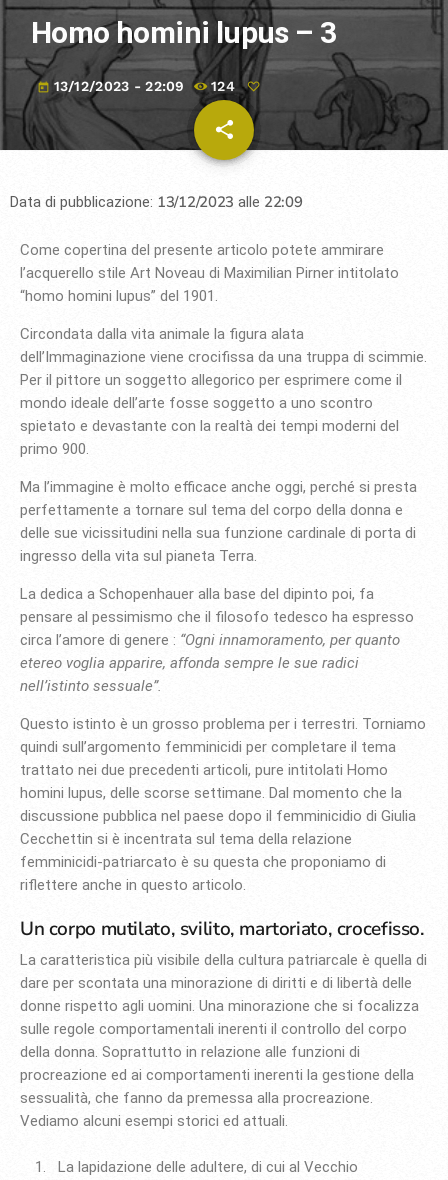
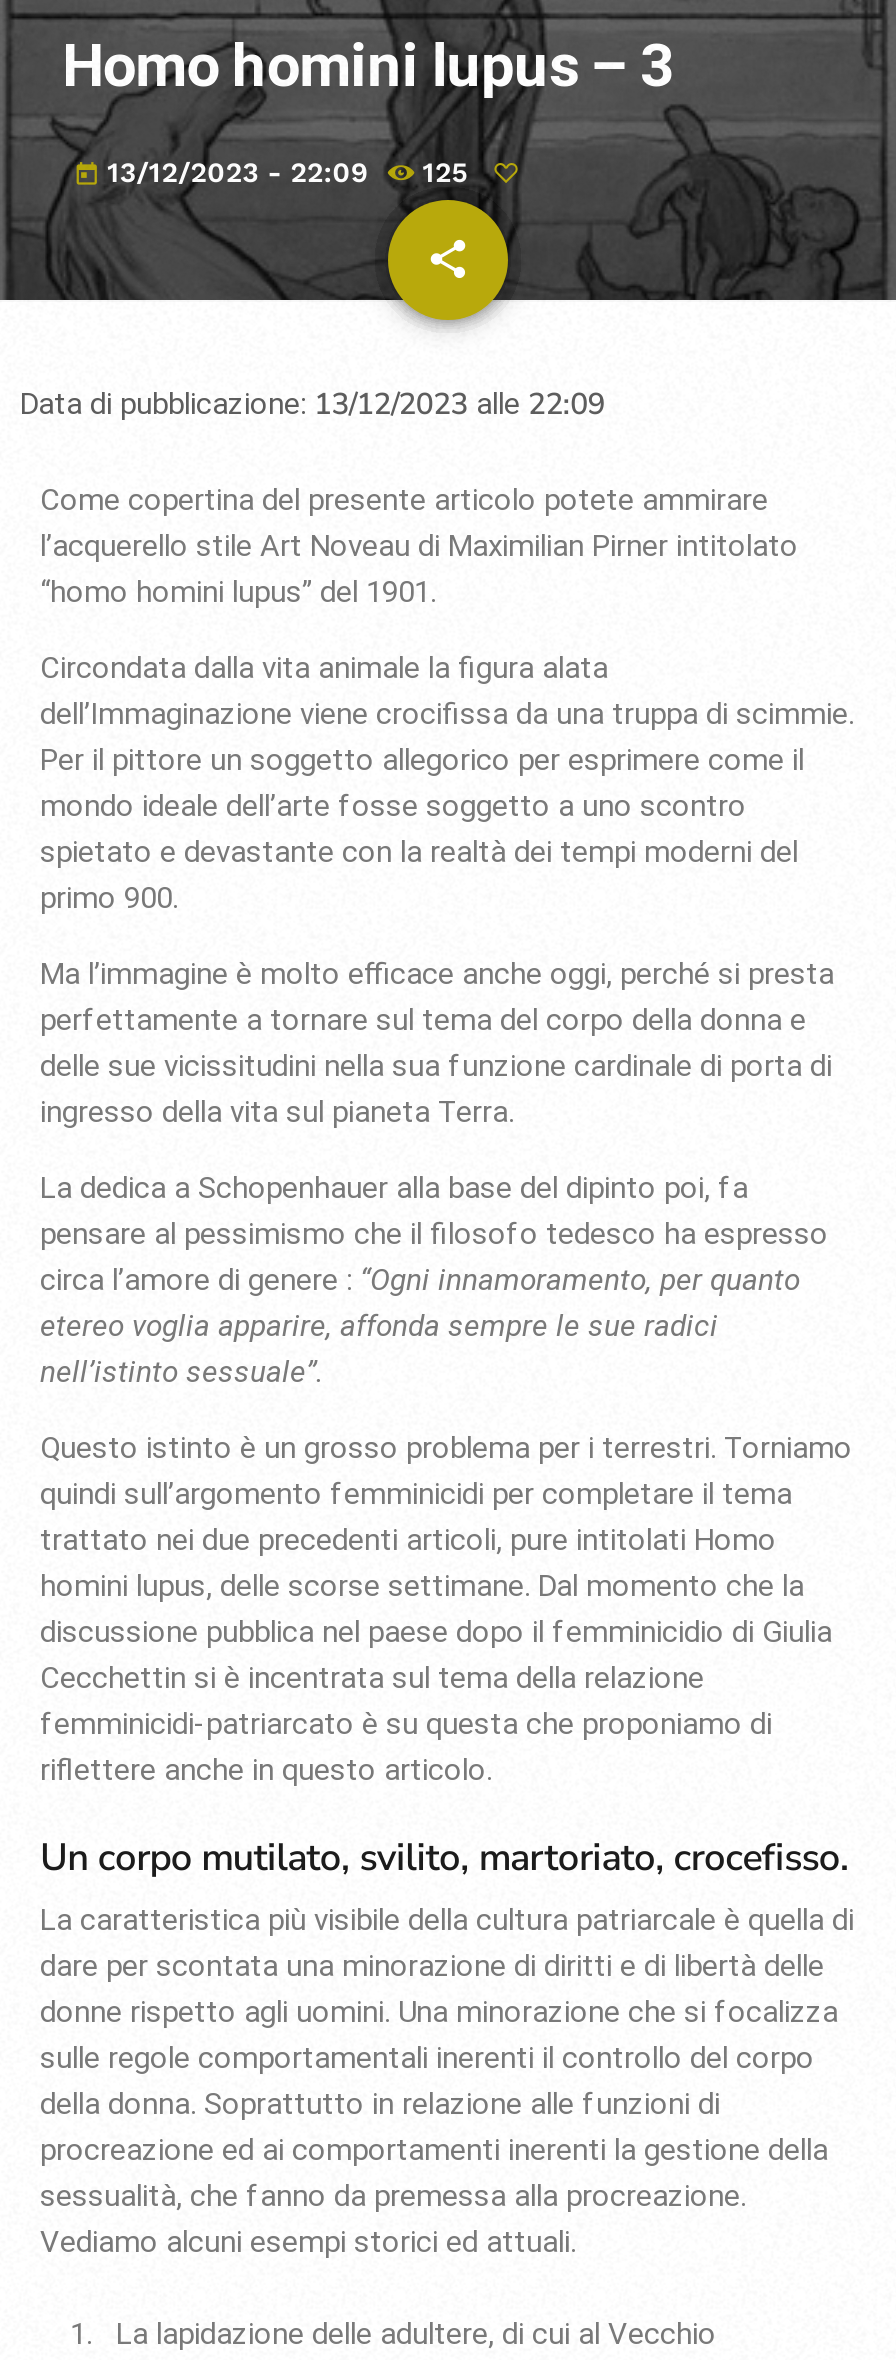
[211,78,239,94] 124 -> [422,156,477,188] 125

